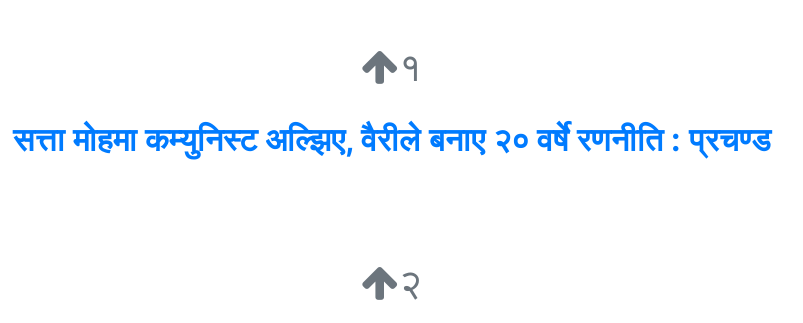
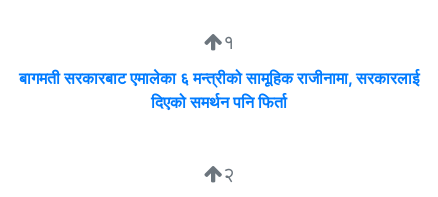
[13,119,771,159] सत्ता मोहमा कम्युनिस्ट अल्झिए, वैरीले बनाए २० वर्षे रणनीति : प्रचण्ड -> [19,68,419,112] बागमती सरकारबाट एमालेका ६ मन्त्रीको सामूहिक राजीनामा, सरकारलाई | दिएको समर्थन पनि फिर्ता

